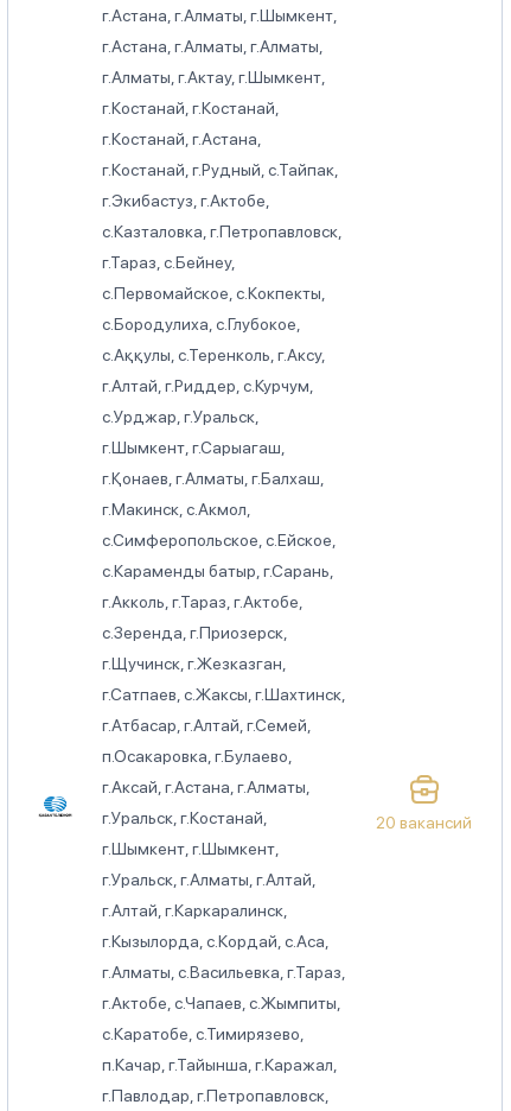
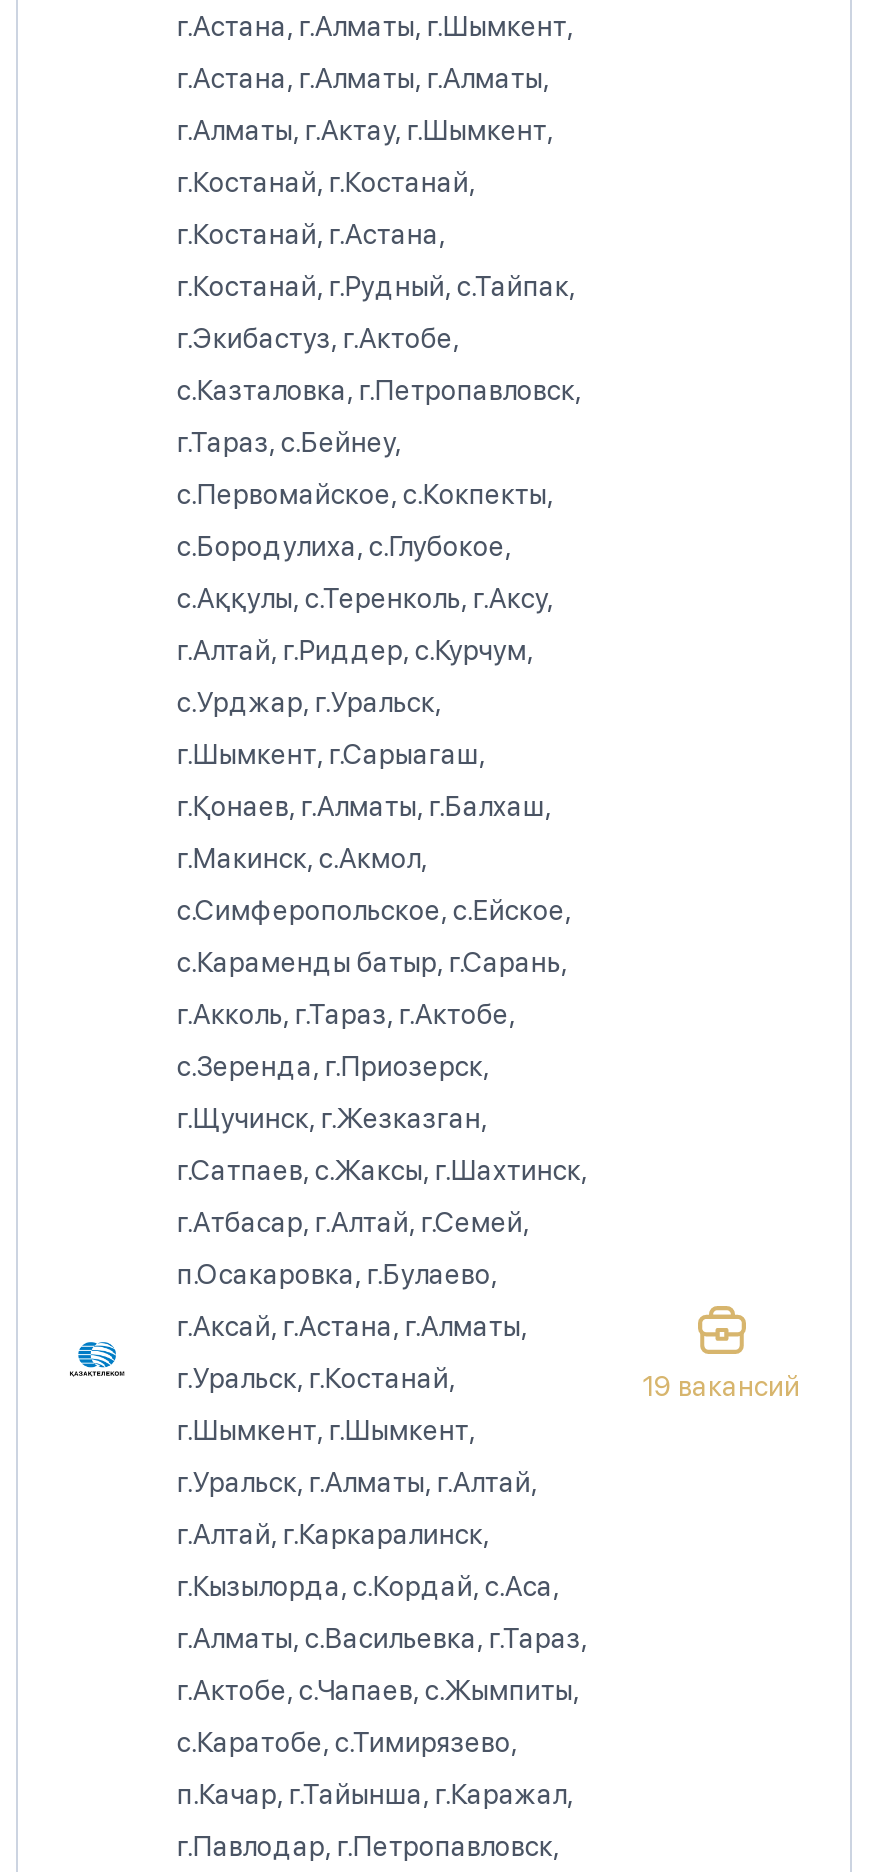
[376,812,472,831] 20 вакансий -> [642,1369,800,1401] 19 вакансий

